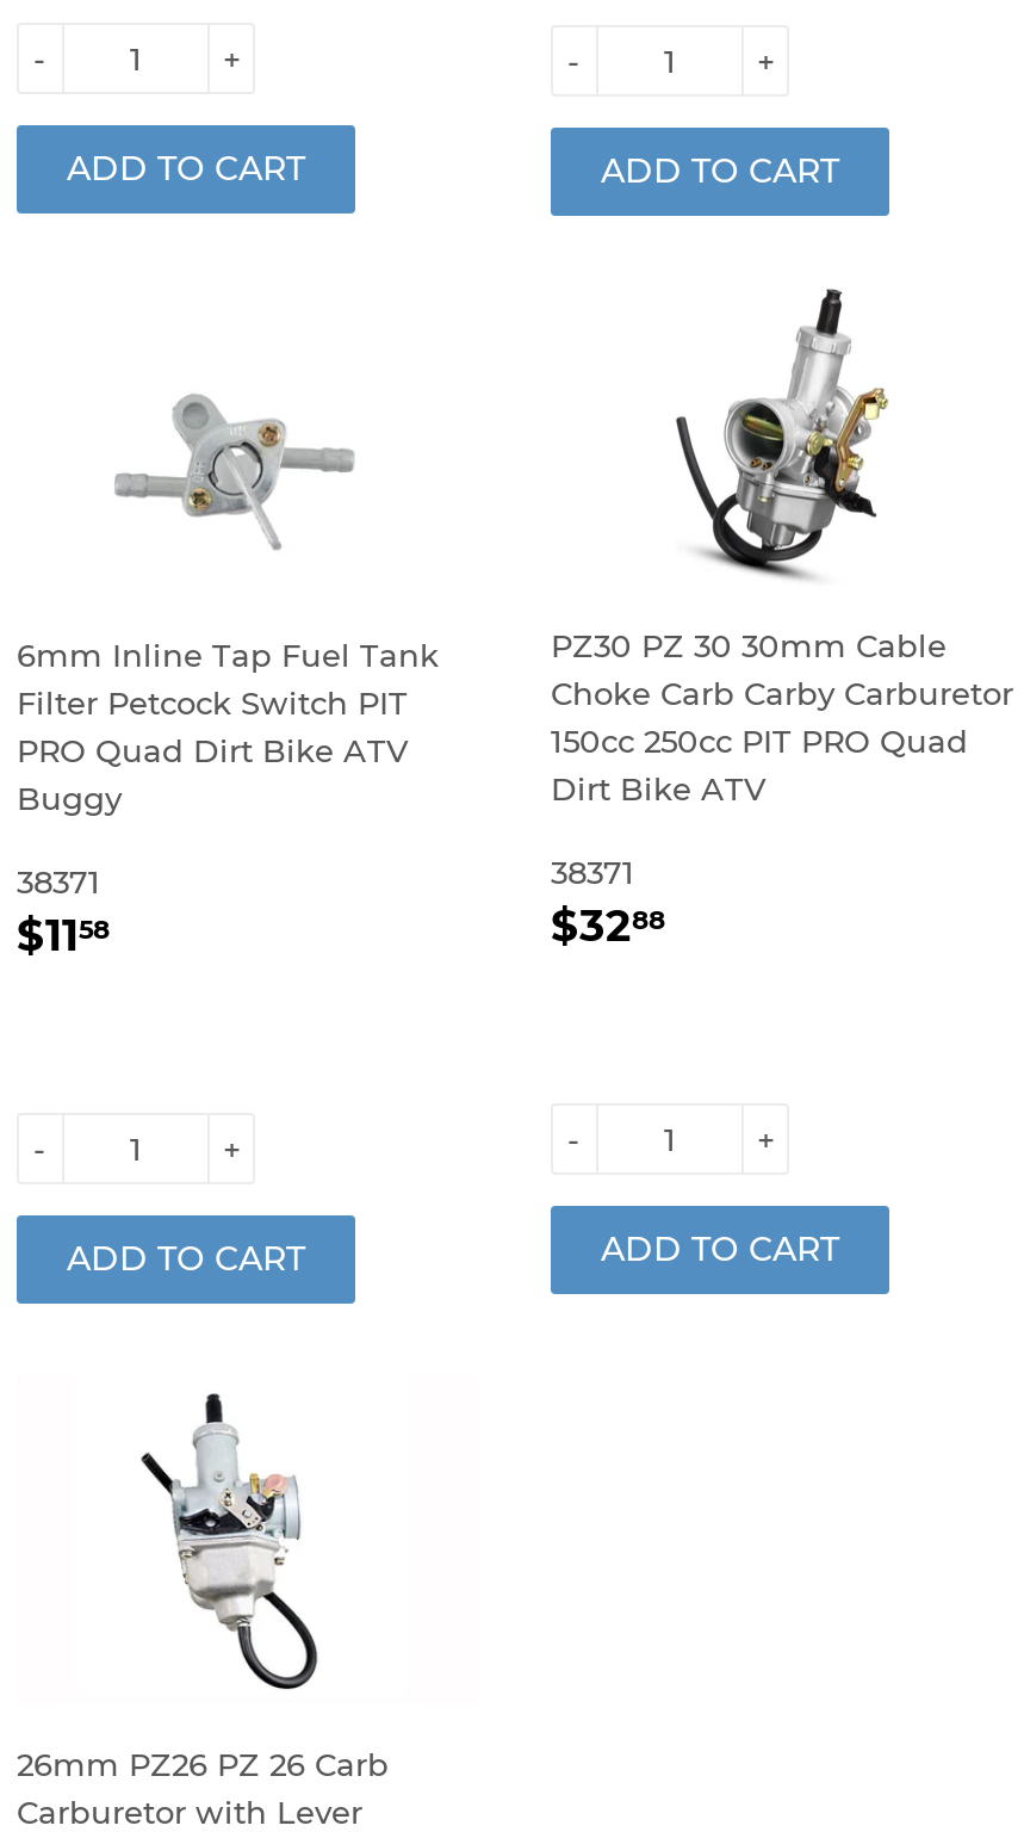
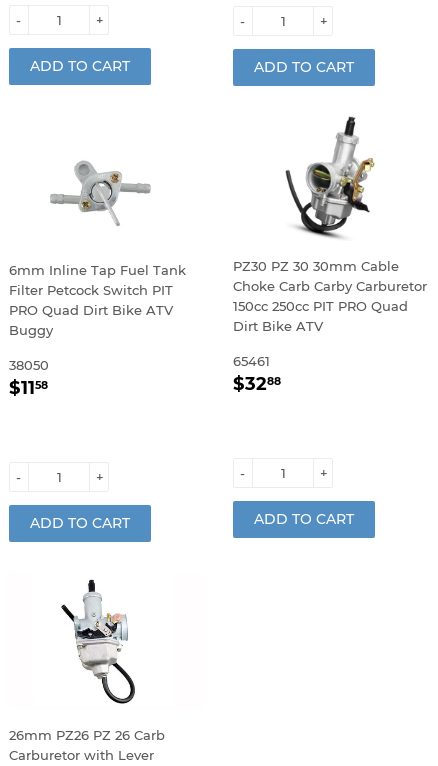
[17,863,100,901] 38371 -> [9,357,49,373] 38050
[551,854,634,892] 38371 -> [233,353,270,369] 65461

